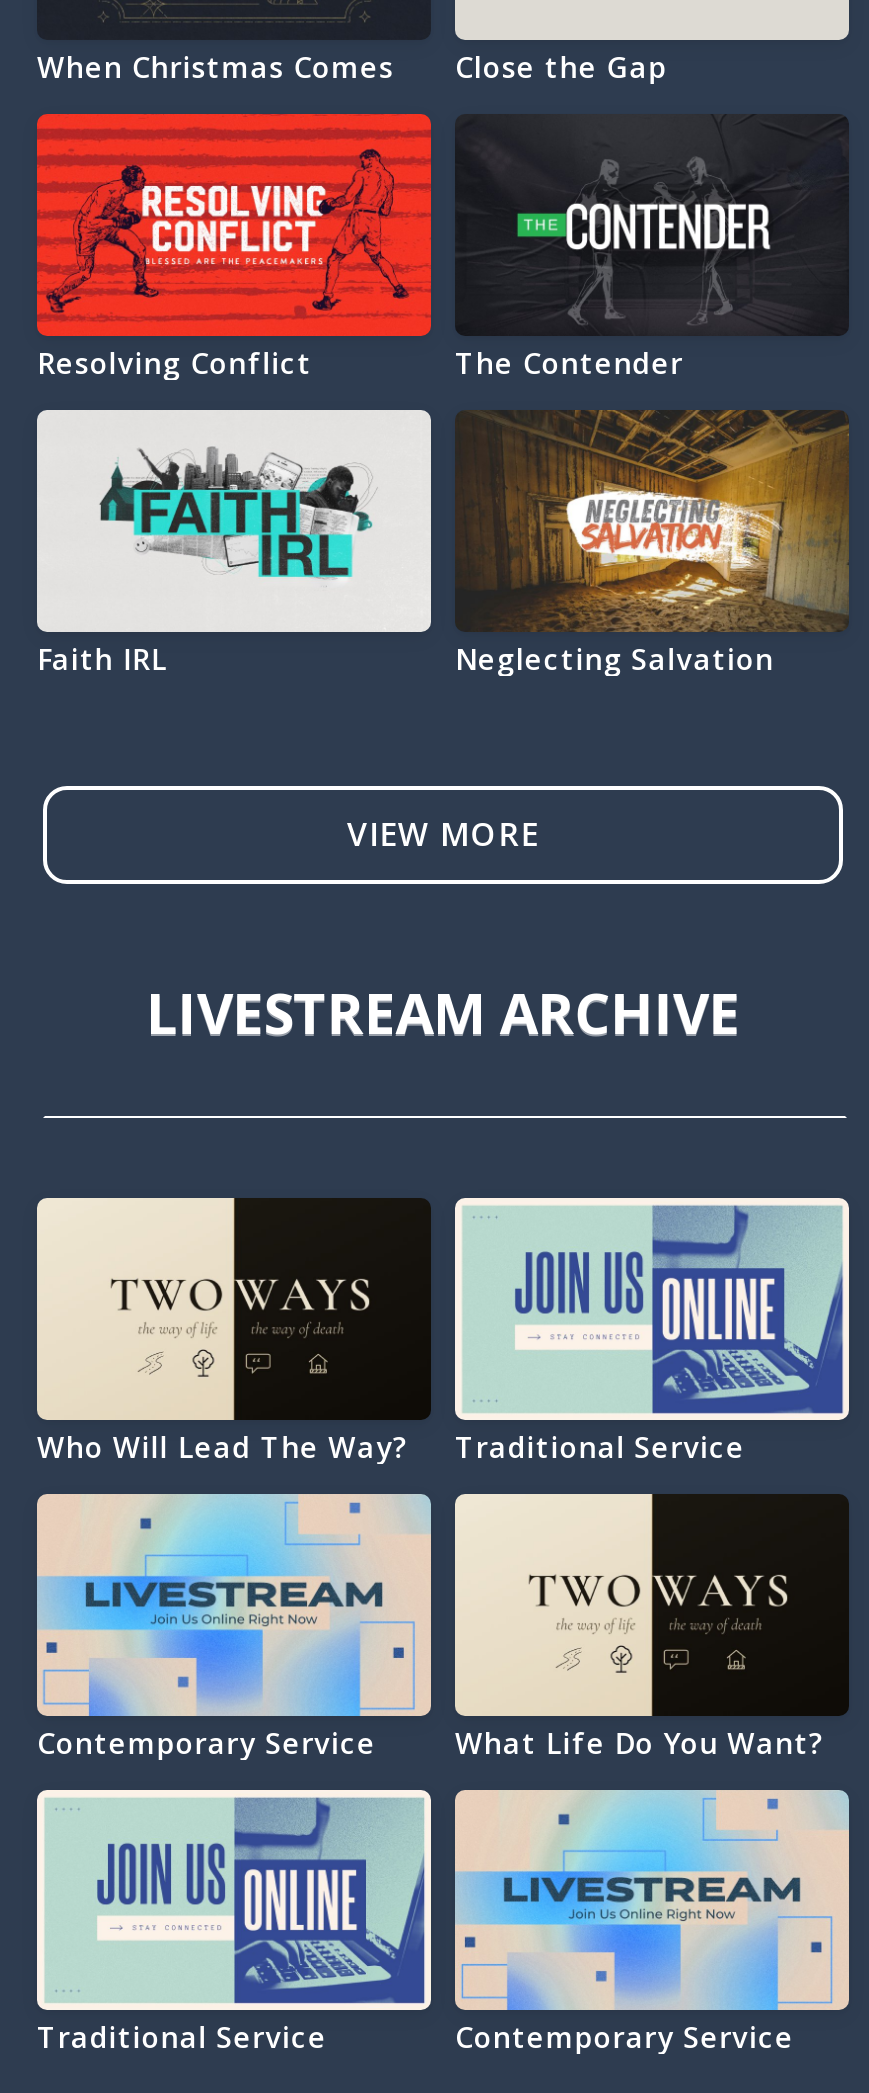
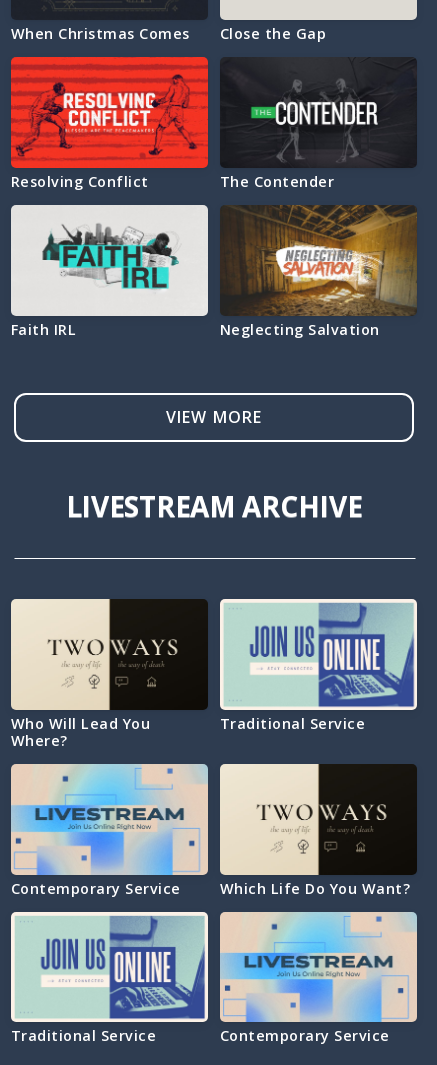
[37,1427,408,1465] Who Will Lead The Way? -> [11,714,150,750] Who Will Lead You | Where?
[455,1723,824,1761] What Life Do You Want? -> [220,878,410,897] Which Life Do You Want?

